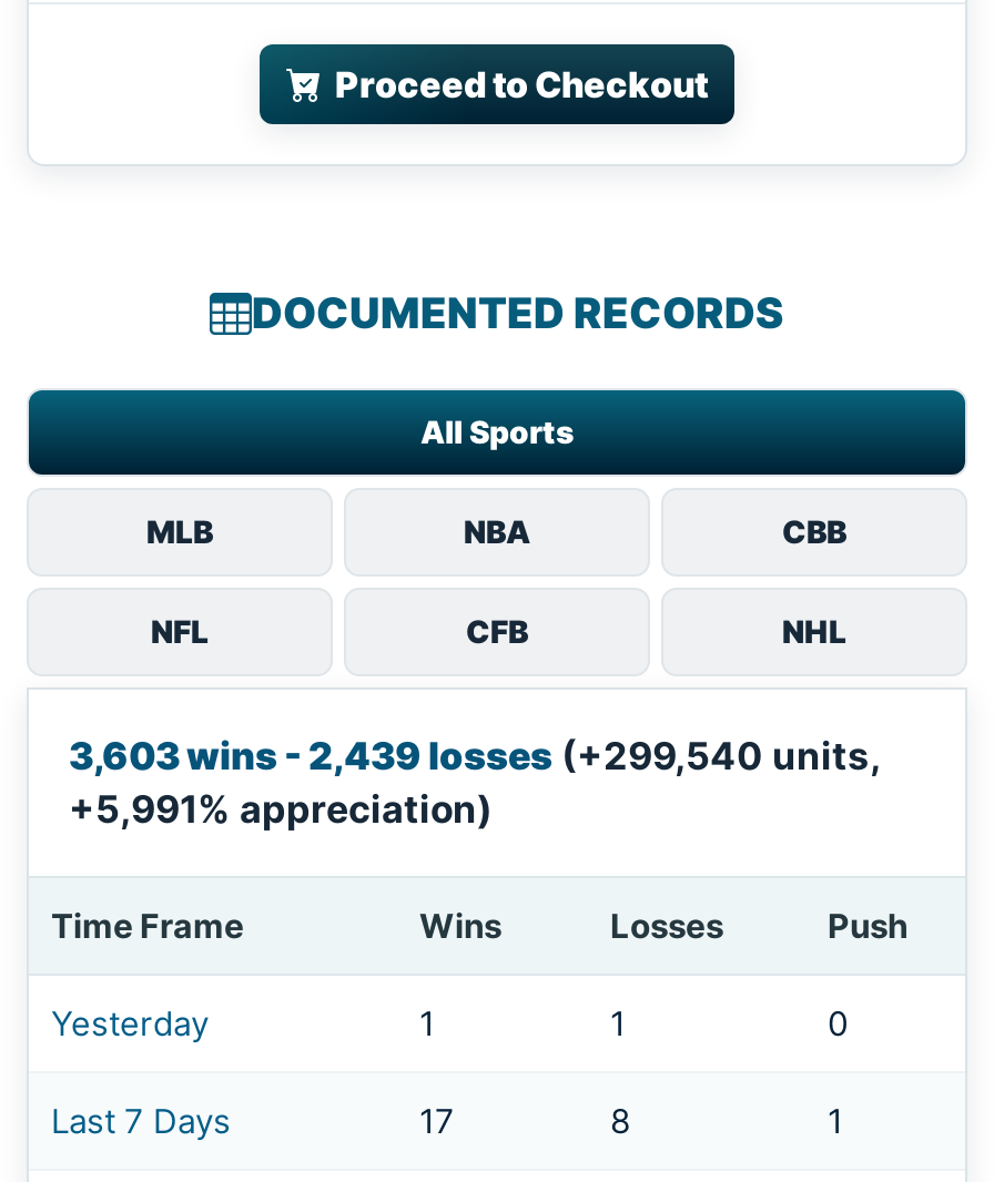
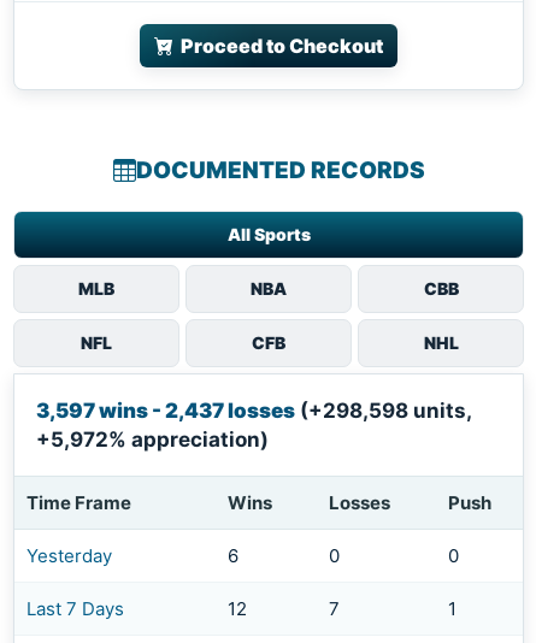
[69,734,879,779] 3,603 wins - 2,439 losses (+299,540 units, -> [36,399,471,423] 3,597 wins - 2,437 losses (+298,598 units,
[69,788,493,832] +5,991% appreciation) -> [36,428,269,452] +5,972% appreciation)
[419,1003,435,1045] 1 -> [228,545,238,567] 6
[610,1003,626,1045] 1 -> [329,545,340,567] 0
[419,1100,455,1143] 17 -> [228,597,247,620] 12
[610,1100,630,1143] 8 -> [329,597,340,620] 7

